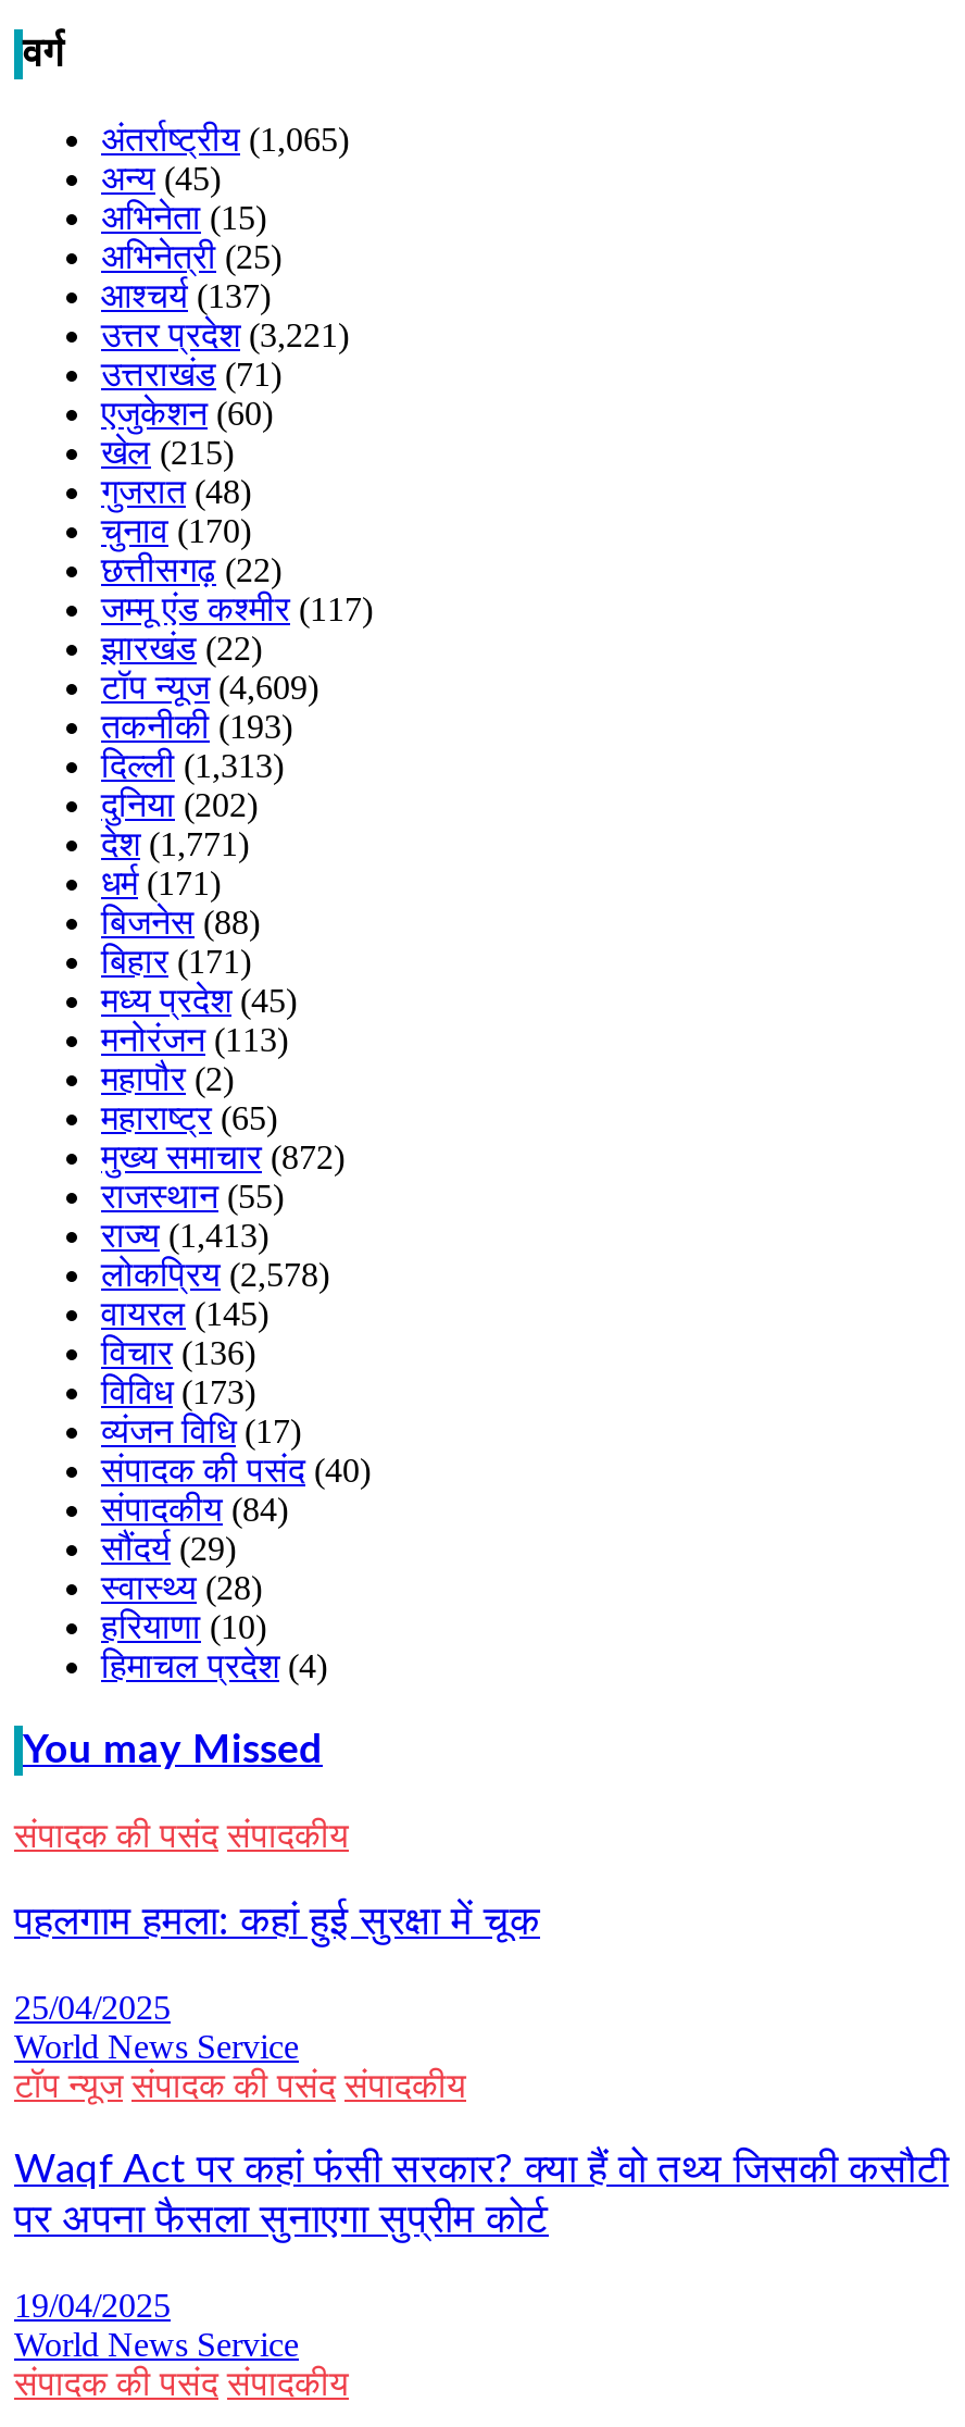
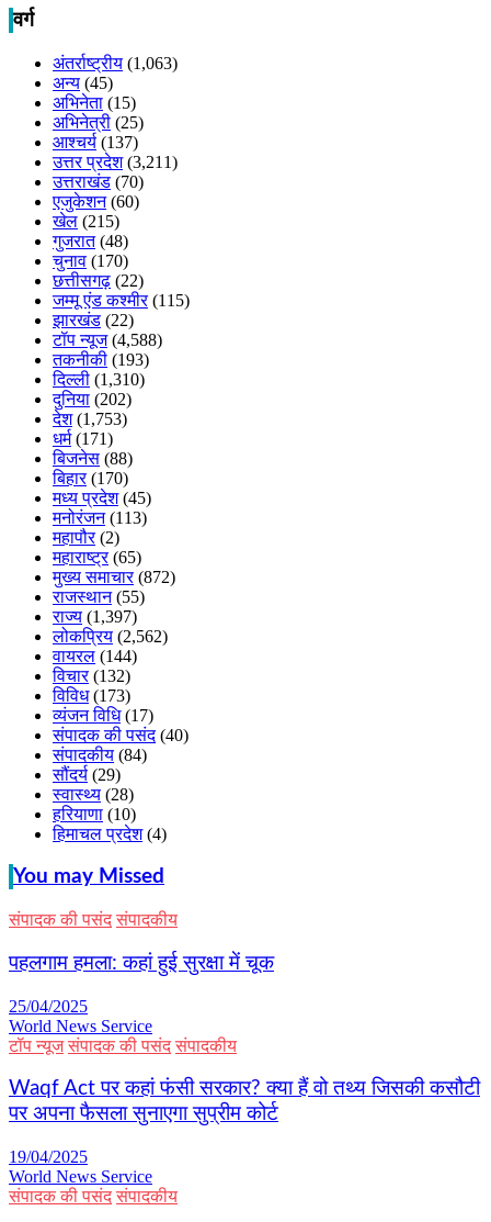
[101,120,349,157] अंतर्राष्ट्रीय (1,065) -> [53,54,178,72] अंतर्राष्ट्रीय (1,063)
[101,316,349,353] उत्तर प्रदेश (3,221) -> [53,152,178,171] उत्तर प्रदेश (3,211)
[101,355,281,392] उत्तराखंड (71) -> [53,172,144,191] उत्तराखंड (70)
[101,590,373,627] जम्मू एंड कश्मीर (117) -> [53,291,190,309] जम्मू एंड कश्मीर (115)
[101,668,318,705] टॉप न्यूज(4,609) -> [53,330,162,349] टॉप न्यूज(4,588)
[101,747,284,784] दिल्ली (1,313) -> [53,370,145,388] दिल्ली (1,310)
[101,825,249,862] देश (1,771) -> [53,409,127,428] देश (1,753)
[101,942,251,979] बिहार (171) -> [53,469,128,487] बिहार (170)
[101,1216,268,1253] राज्य (1,413) -> [53,607,137,626] राज्य (1,397)
[101,1255,329,1292] लोकप्रिय (2,578) -> [53,627,168,645] लोकप्रिय (2,562)
[101,1295,268,1332] वायरल (145) -> [53,646,137,665] वायरल (144)
[101,1334,255,1371] विचार (136) -> [53,666,130,685] विचार (132)

